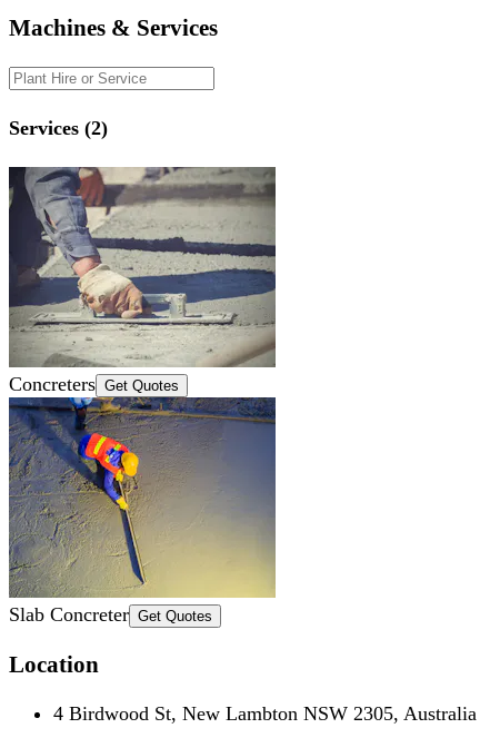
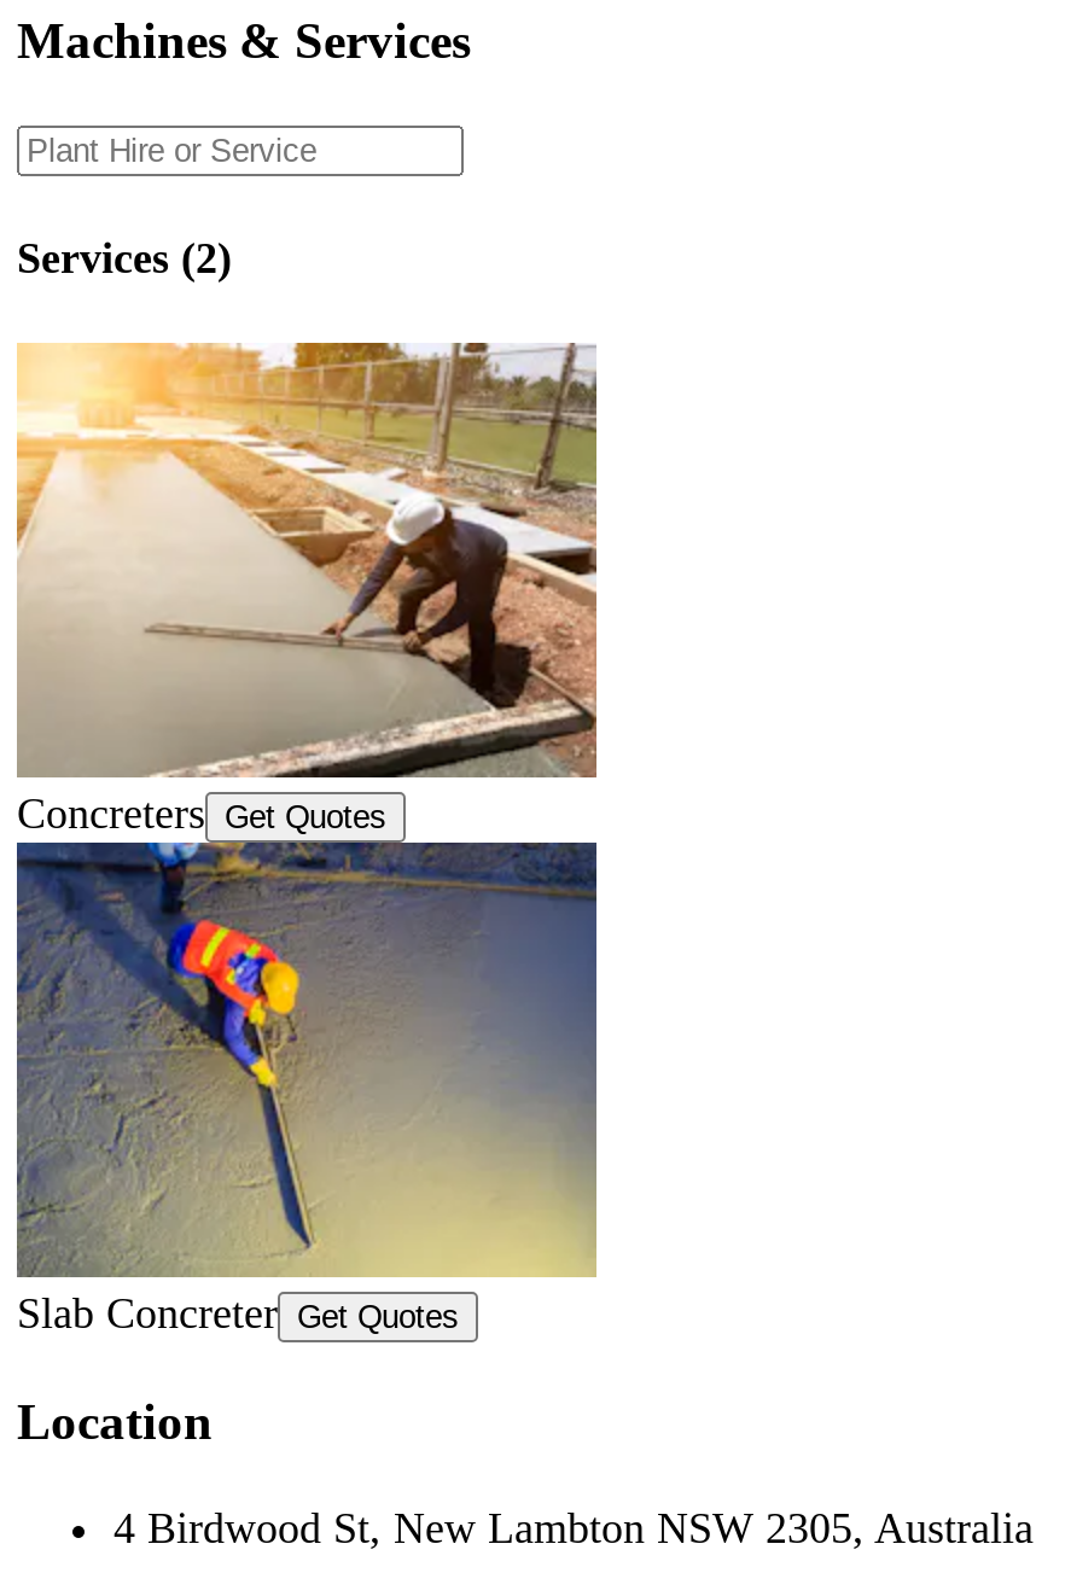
[8,166,277,367] [image] -> [14,340,599,780] [image]

